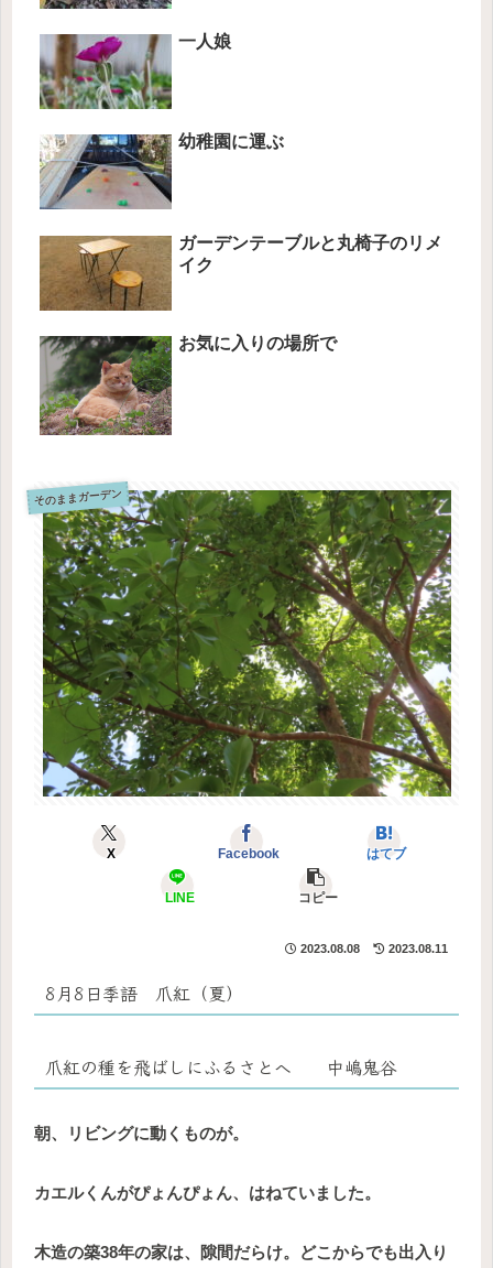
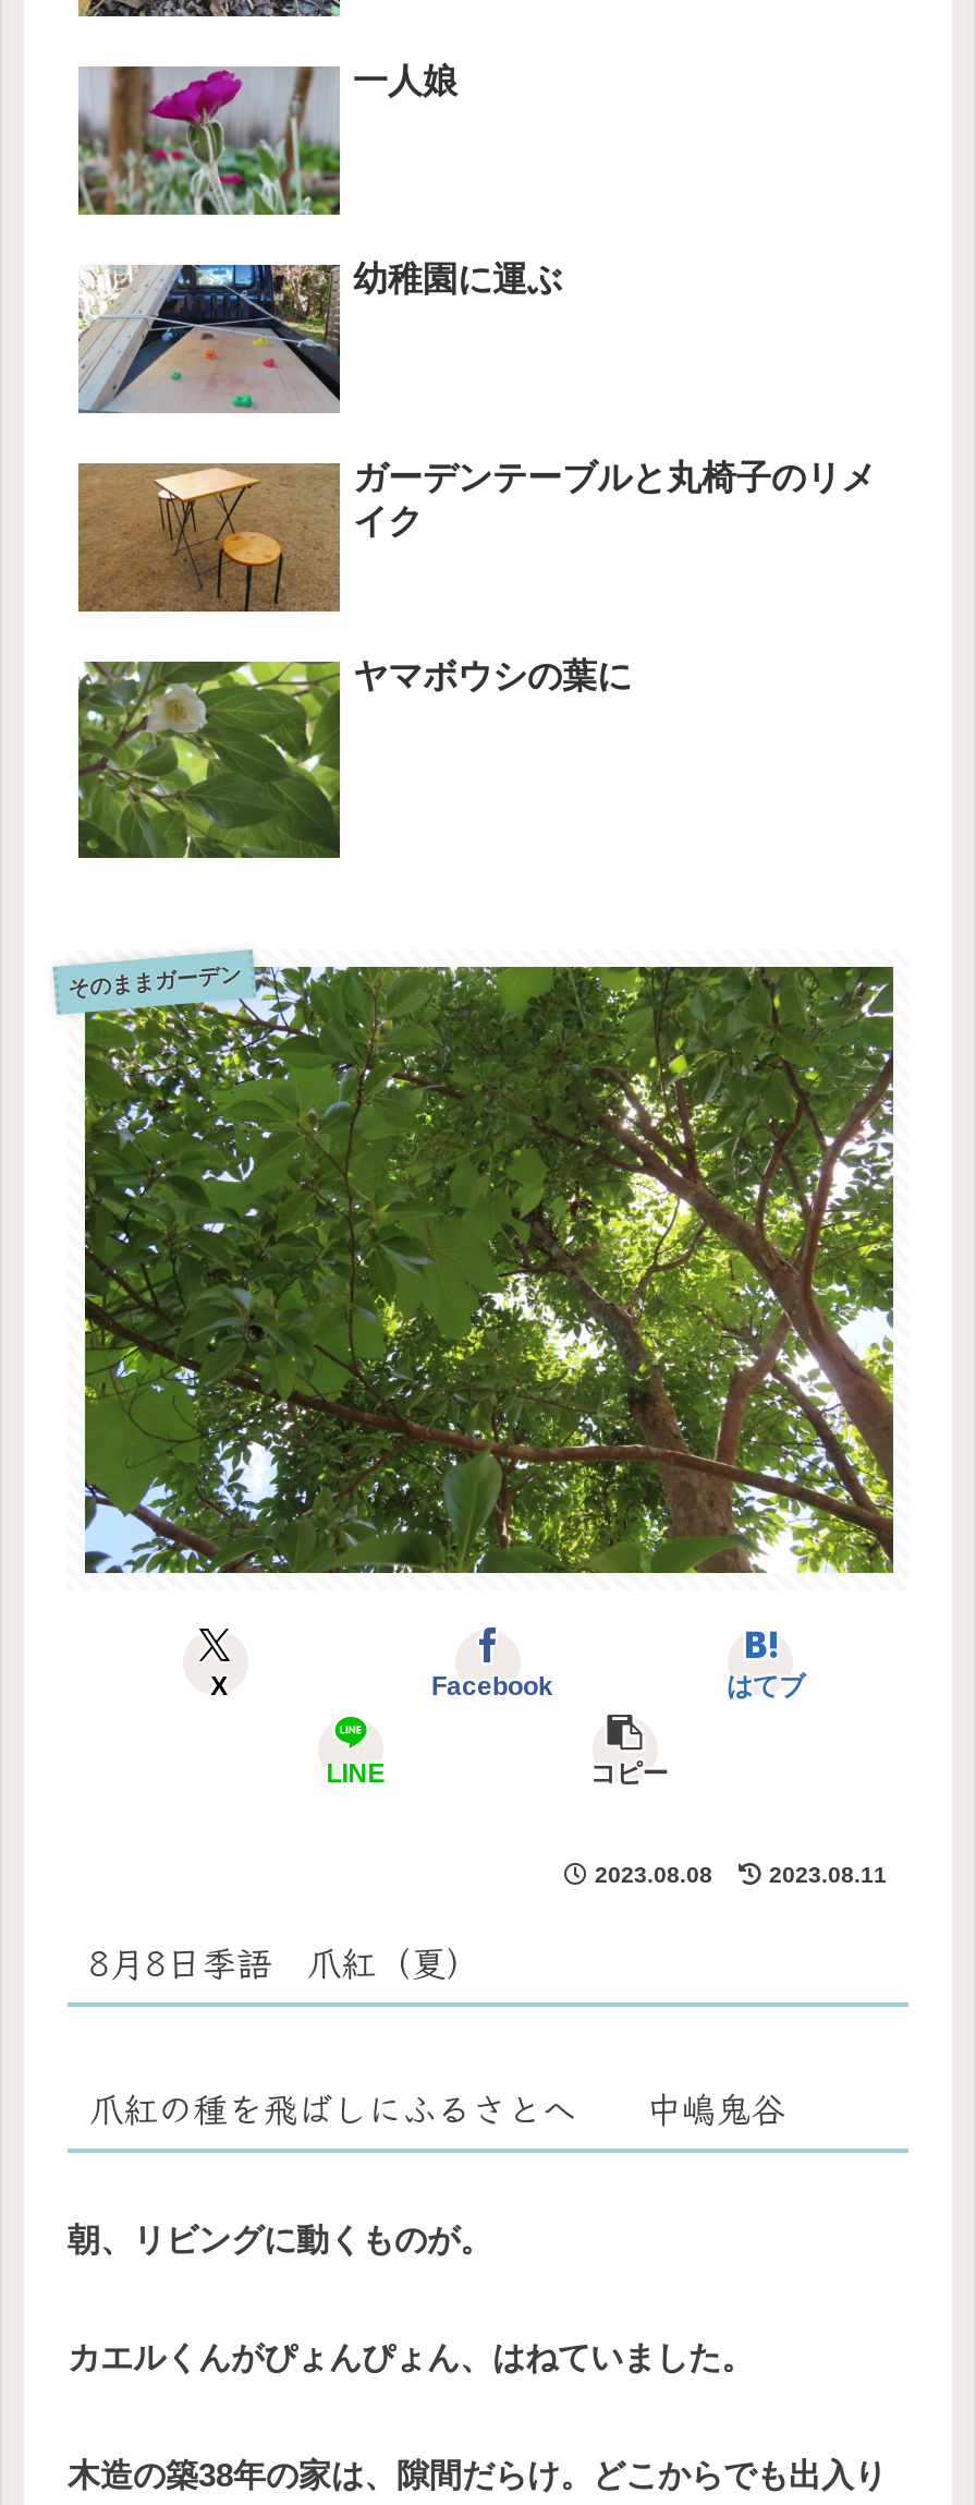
[39,334,337,435] [image] | お気に入りの場所で -> [78,658,632,859] [image] | ヤマボウシの葉に

